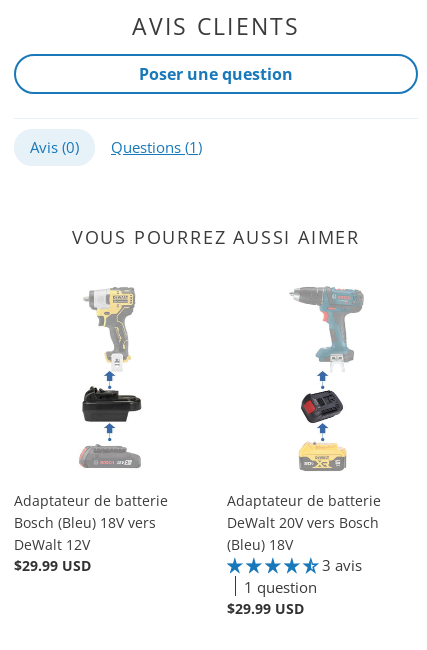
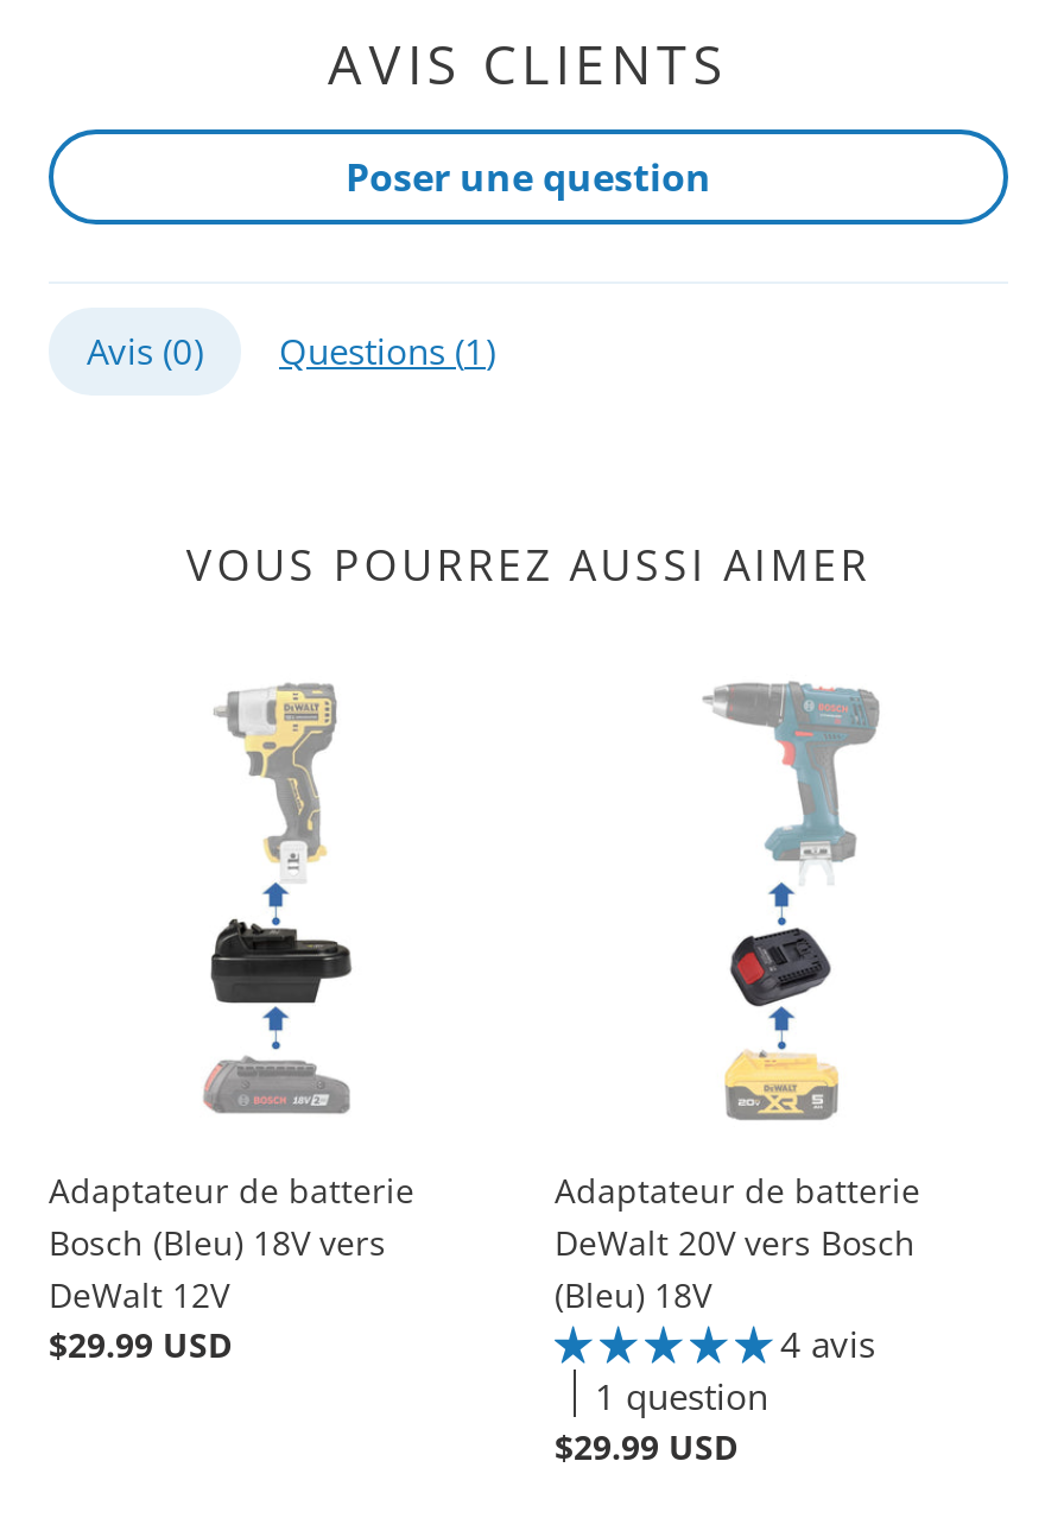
[322,554,362,574] 3 avis -> [780,1318,875,1366] 4 avis

